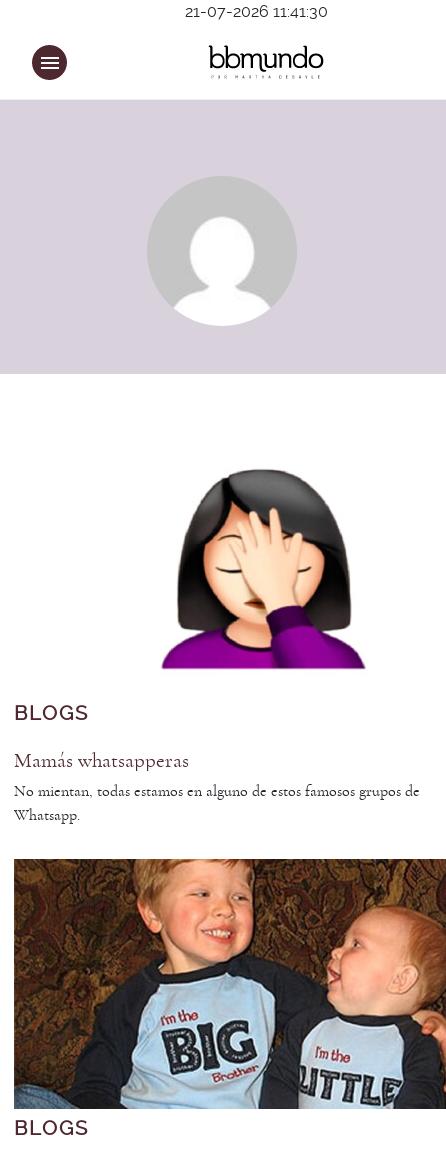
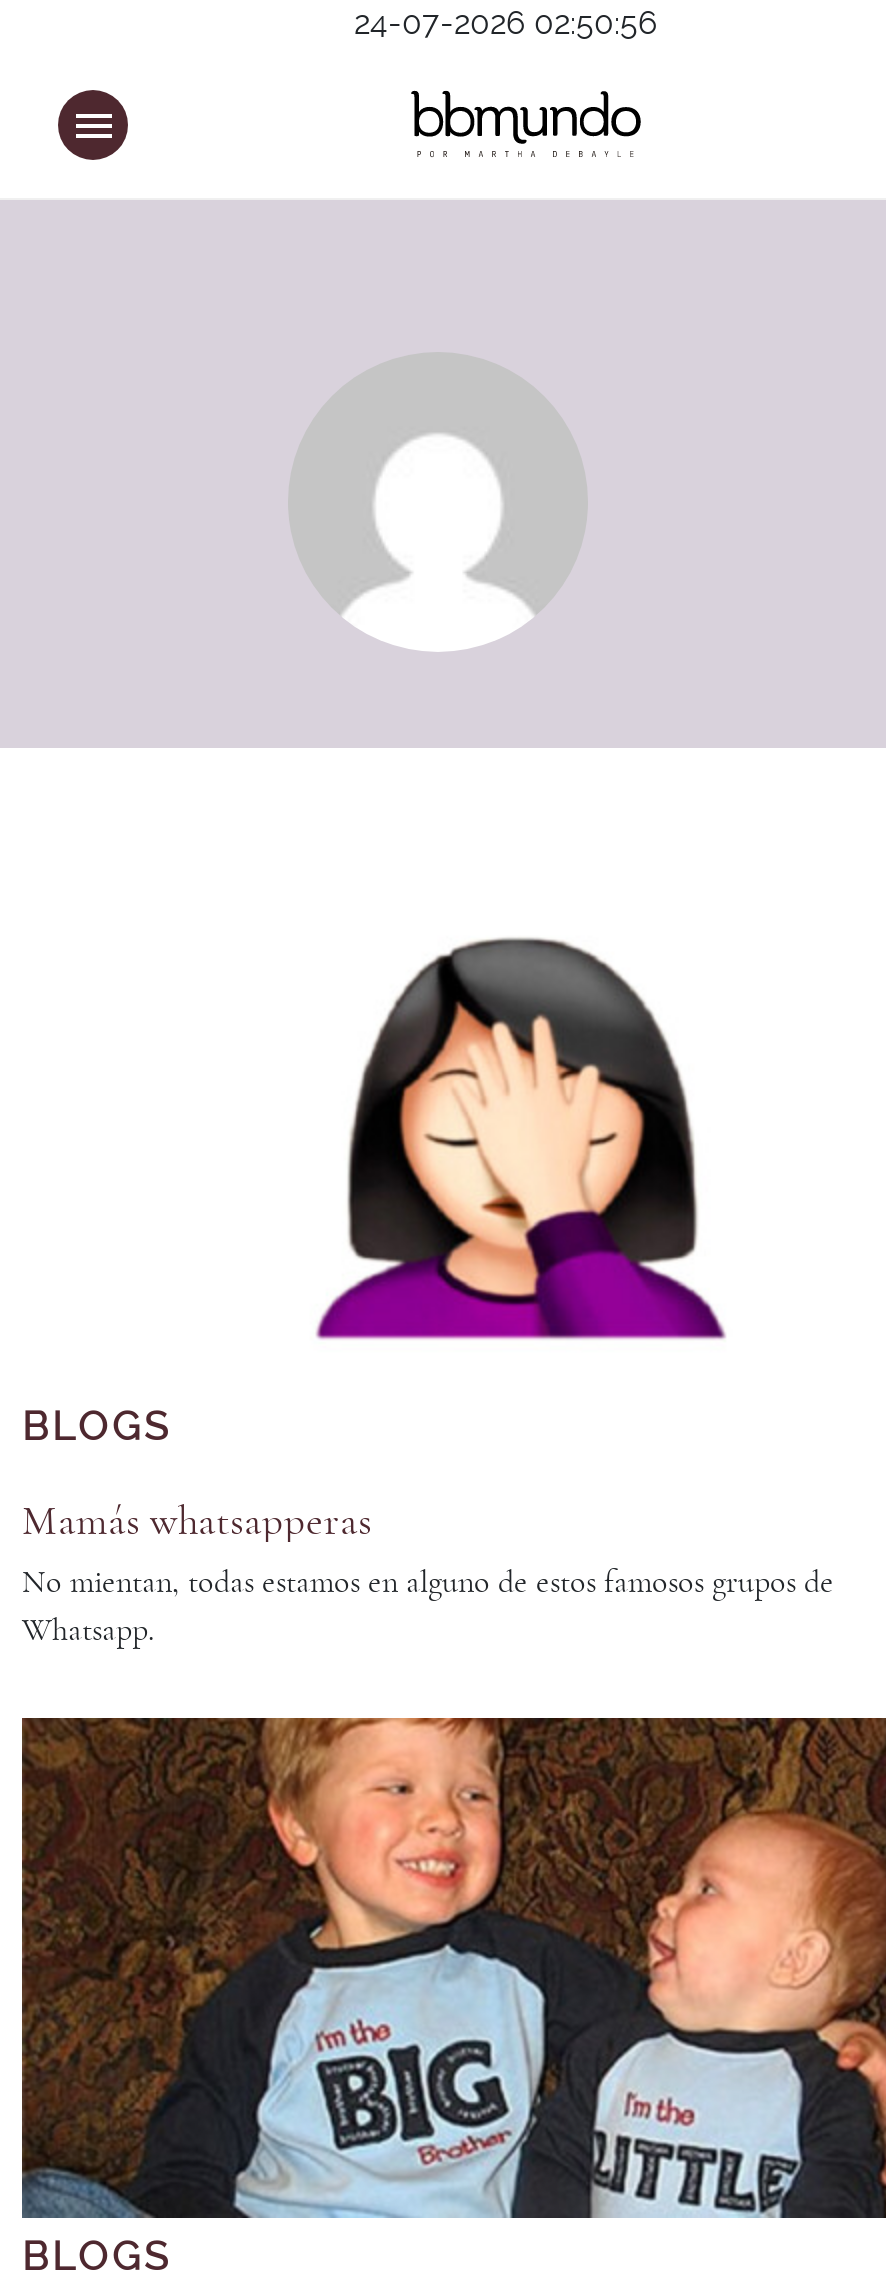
[184,4,327,20] 21-07-2026 11:41:30 -> [354,8,658,40] 24-07-2026 02:50:56

